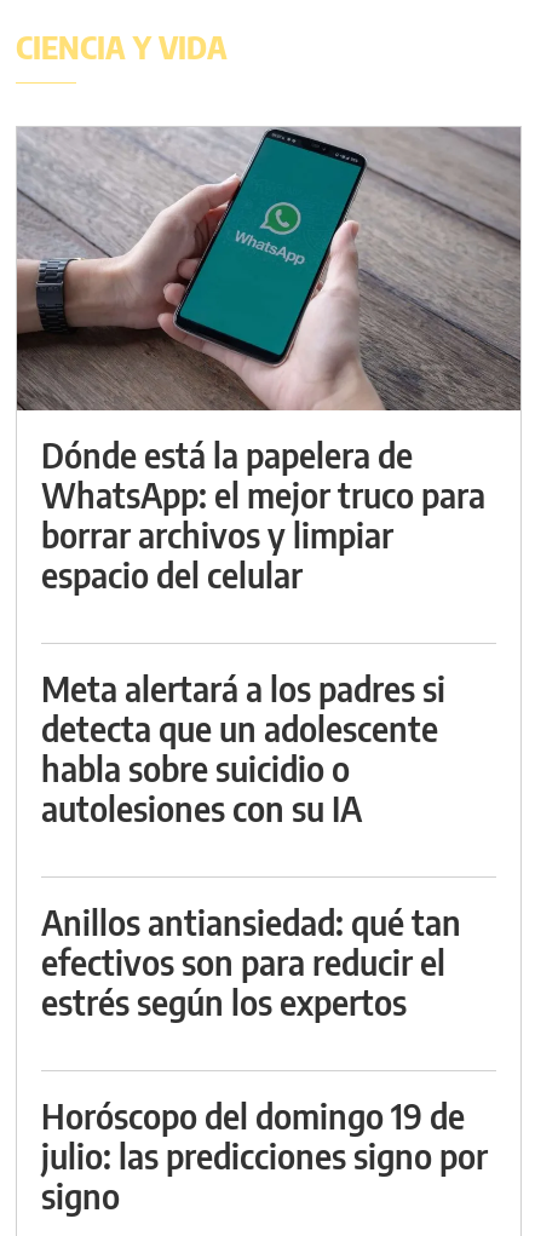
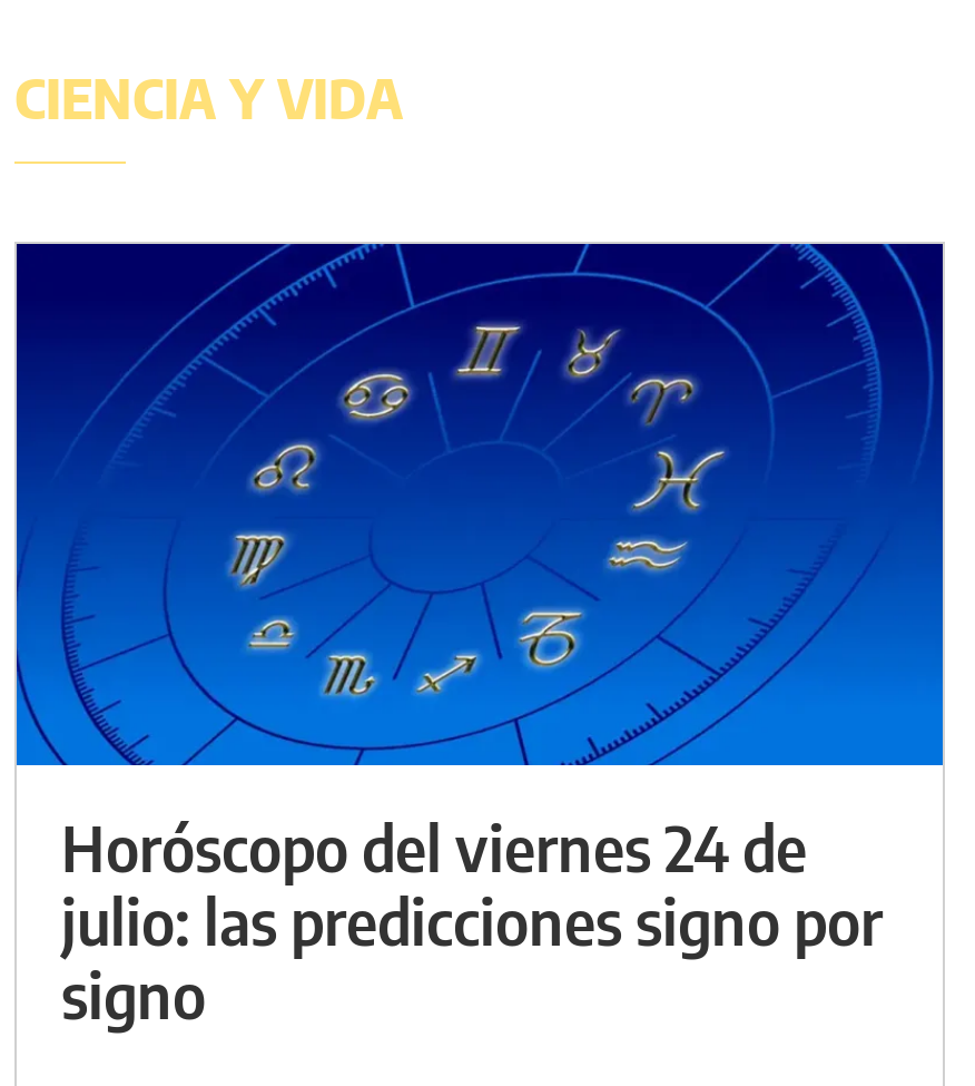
[16,126,522,1137] [image] | Dónde está la papelera de | WhatsApp: el mejor truco para | borrar archivos y limpiar | espacio del celular | Meta alertará a los padres si | detecta que un adolescente | habla sobre suicidio o | autolesiones con su IA | Anillos antiansiedad: qué tan | efectivos son para reducir el | estrés según los expertos | Horóscopo del domingo 19 de -> [14,242,945,886] [image] | Horóscopo del viernes 24 de

